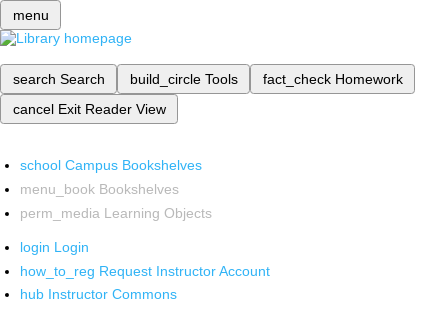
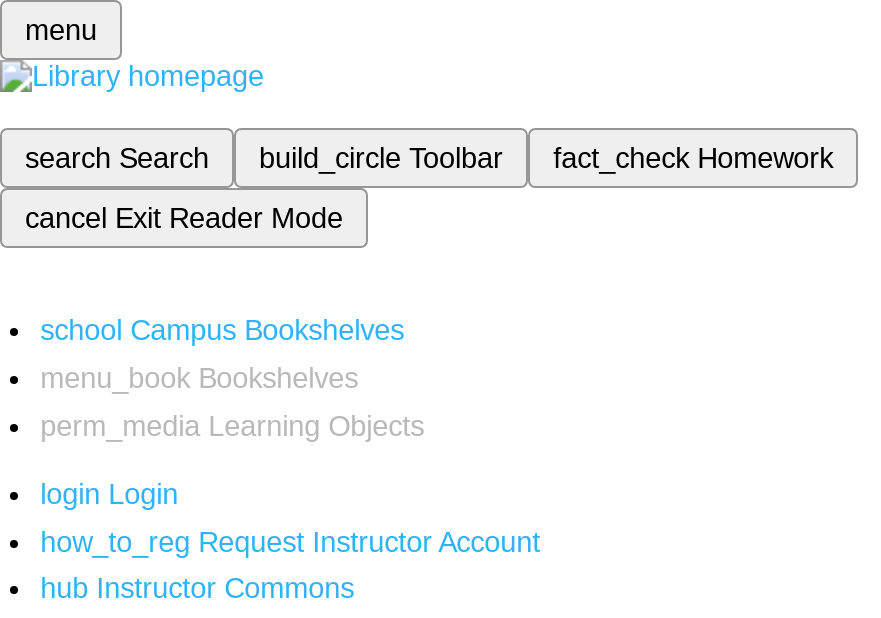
[129,71,237,87] build_circle Tools -> [259,142,503,174] build_circle Toolbar
[12,101,165,117] cancel Exit Reader View -> [25,202,343,234] cancel Exit Reader Mode

